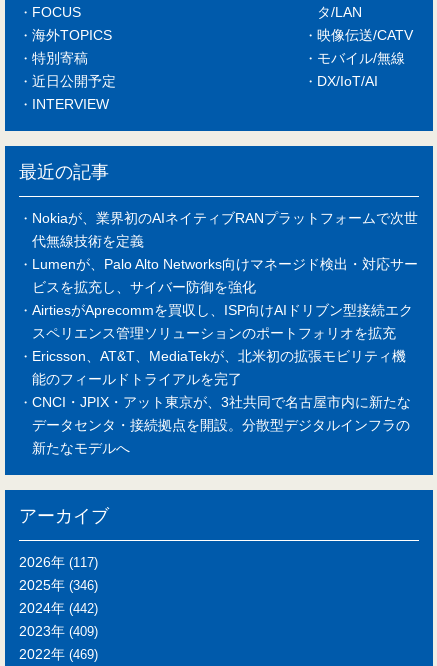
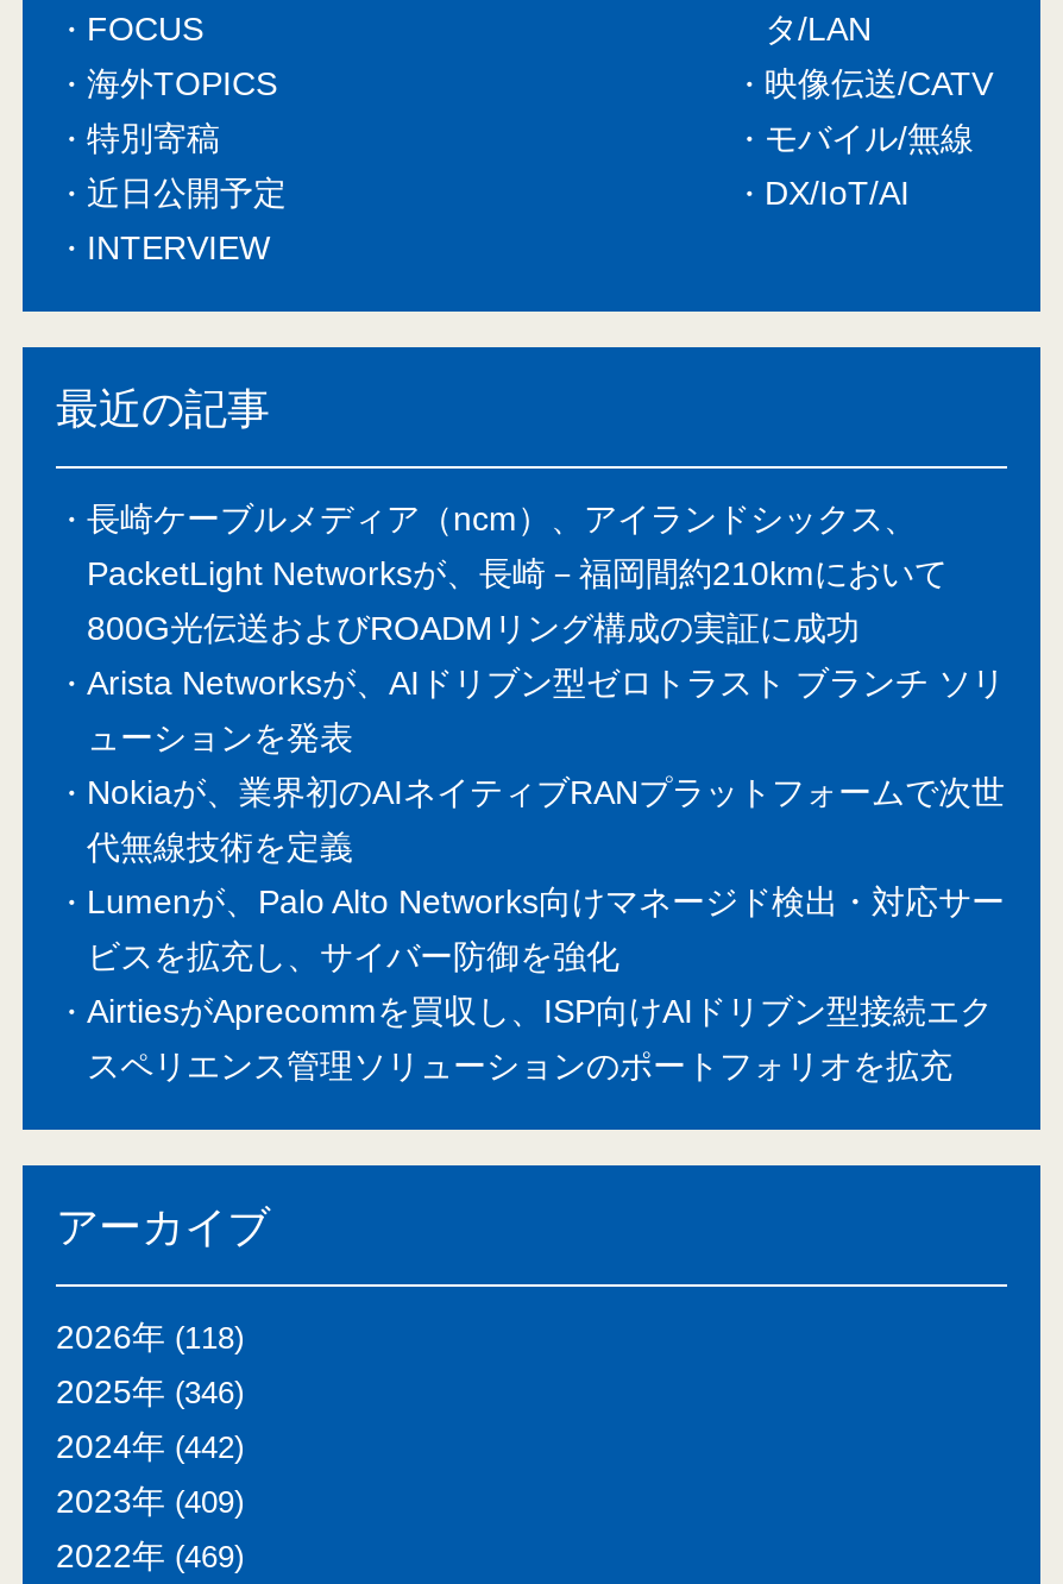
none -> [87,500,1005,757] 長崎ケーブルメディア（ncm）、アイランドシックス、 | PacketLight Networksが、長崎－福岡間約210kmにおいて | 800G光伝送およびROADMリング構成の実証に成功 | Arista Networksが、AIドリブン型ゼロトラスト ブランチ ソリ | ューションを発表
moved [32,210,418,341] -> [87,773,1005,1085]: Nokiaが、業界初のAIネイティブRANプラットフォームで次世 | 代無線技術を定義 | Lumenが、Palo Alto Networks向けマネージド検出・対応サー | ビスを拡充し、サイバー防御を強化 | AirtiesがAprecommを買収し、ISP向けAIドリブン型接続エク | スペリエンス管理ソリューションのポートフォリオを拡充
[32,348,411,456] Ericsson、AT&T、MediaTekが、北米初の拡張モビリティ機 | 能のフィールドトライアルを完了 | CNCI・JPIX・アット東京が、3社共同で名古屋市内に新たな | データセンタ・接続拠点を開設。分散型デジタルインフラの | 新たなモデルへ -> none
[19,554,98,570] 2026年(117) -> [56,1318,244,1356] 2026年(118)

